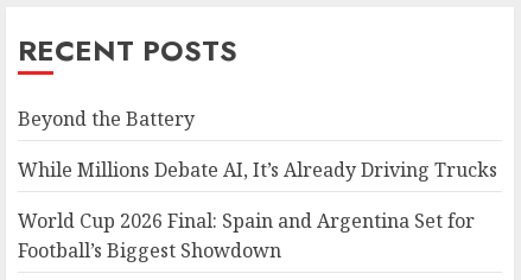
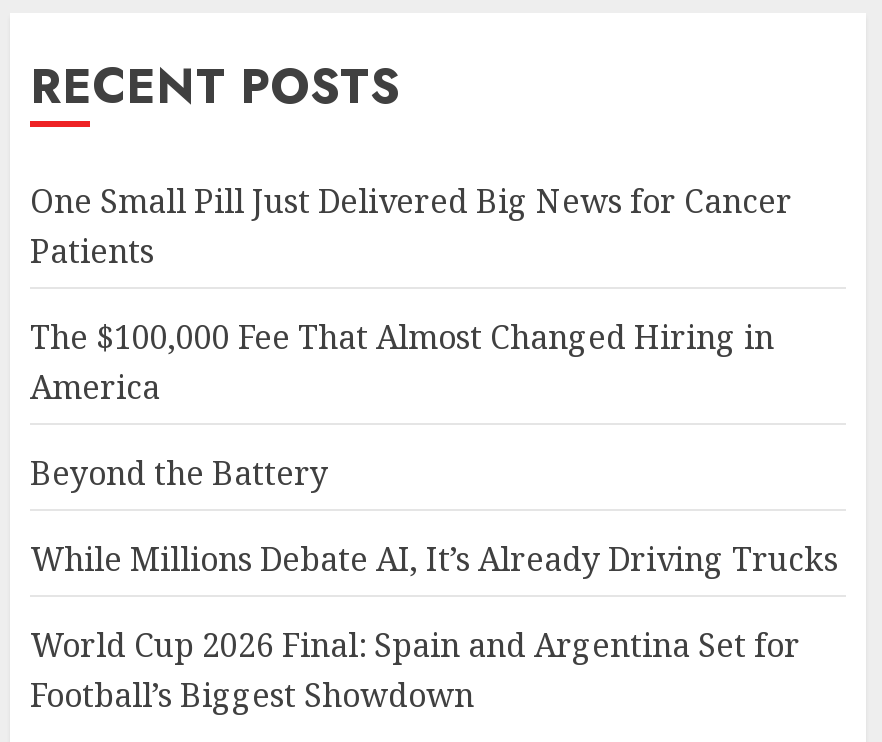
none -> [30,180,792,410] One Small Pill Just Delivered Big News for Cancer | Patients | The $100,000 Fee That Almost Changed Hiring in | America

